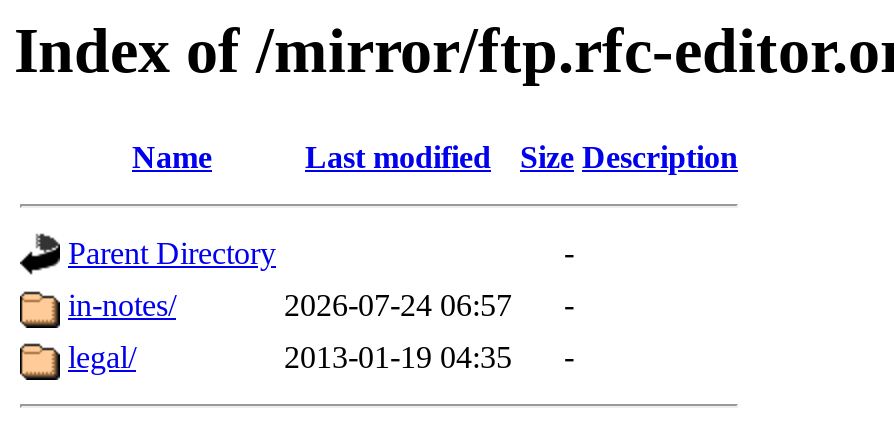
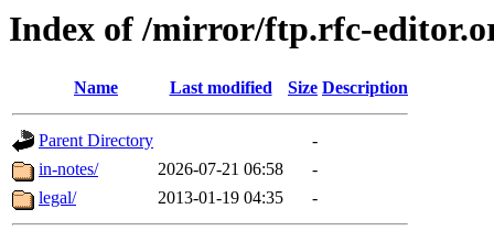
[284,289,512,323] 2026-07-24 06:57 -> [158,160,283,179] 2026-07-21 06:58

